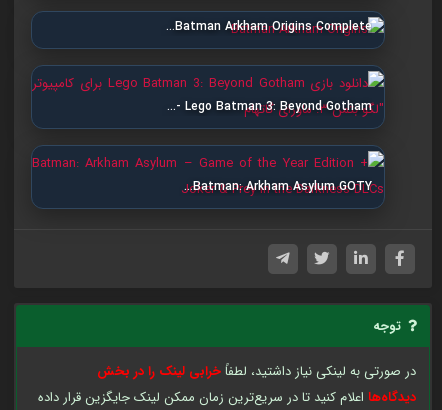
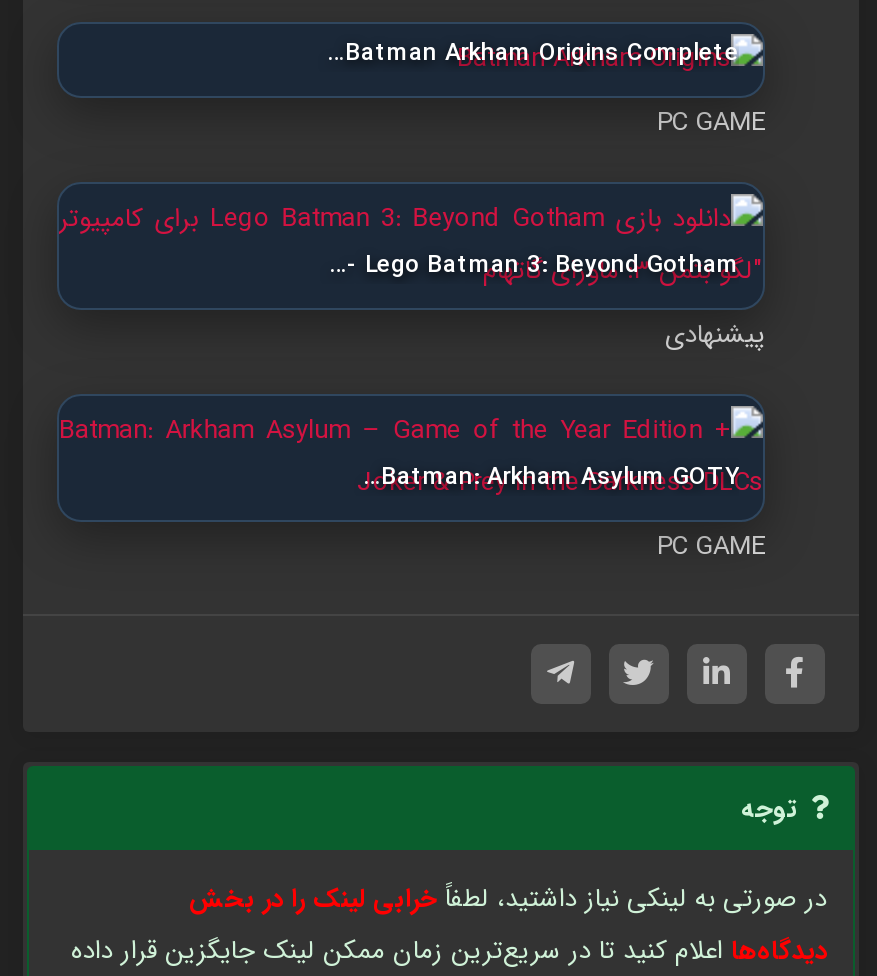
none -> [657,101,765,143] PC GAME
none -> [665,313,765,355] پیشنهادی
none -> [657,525,765,567] PC GAME

